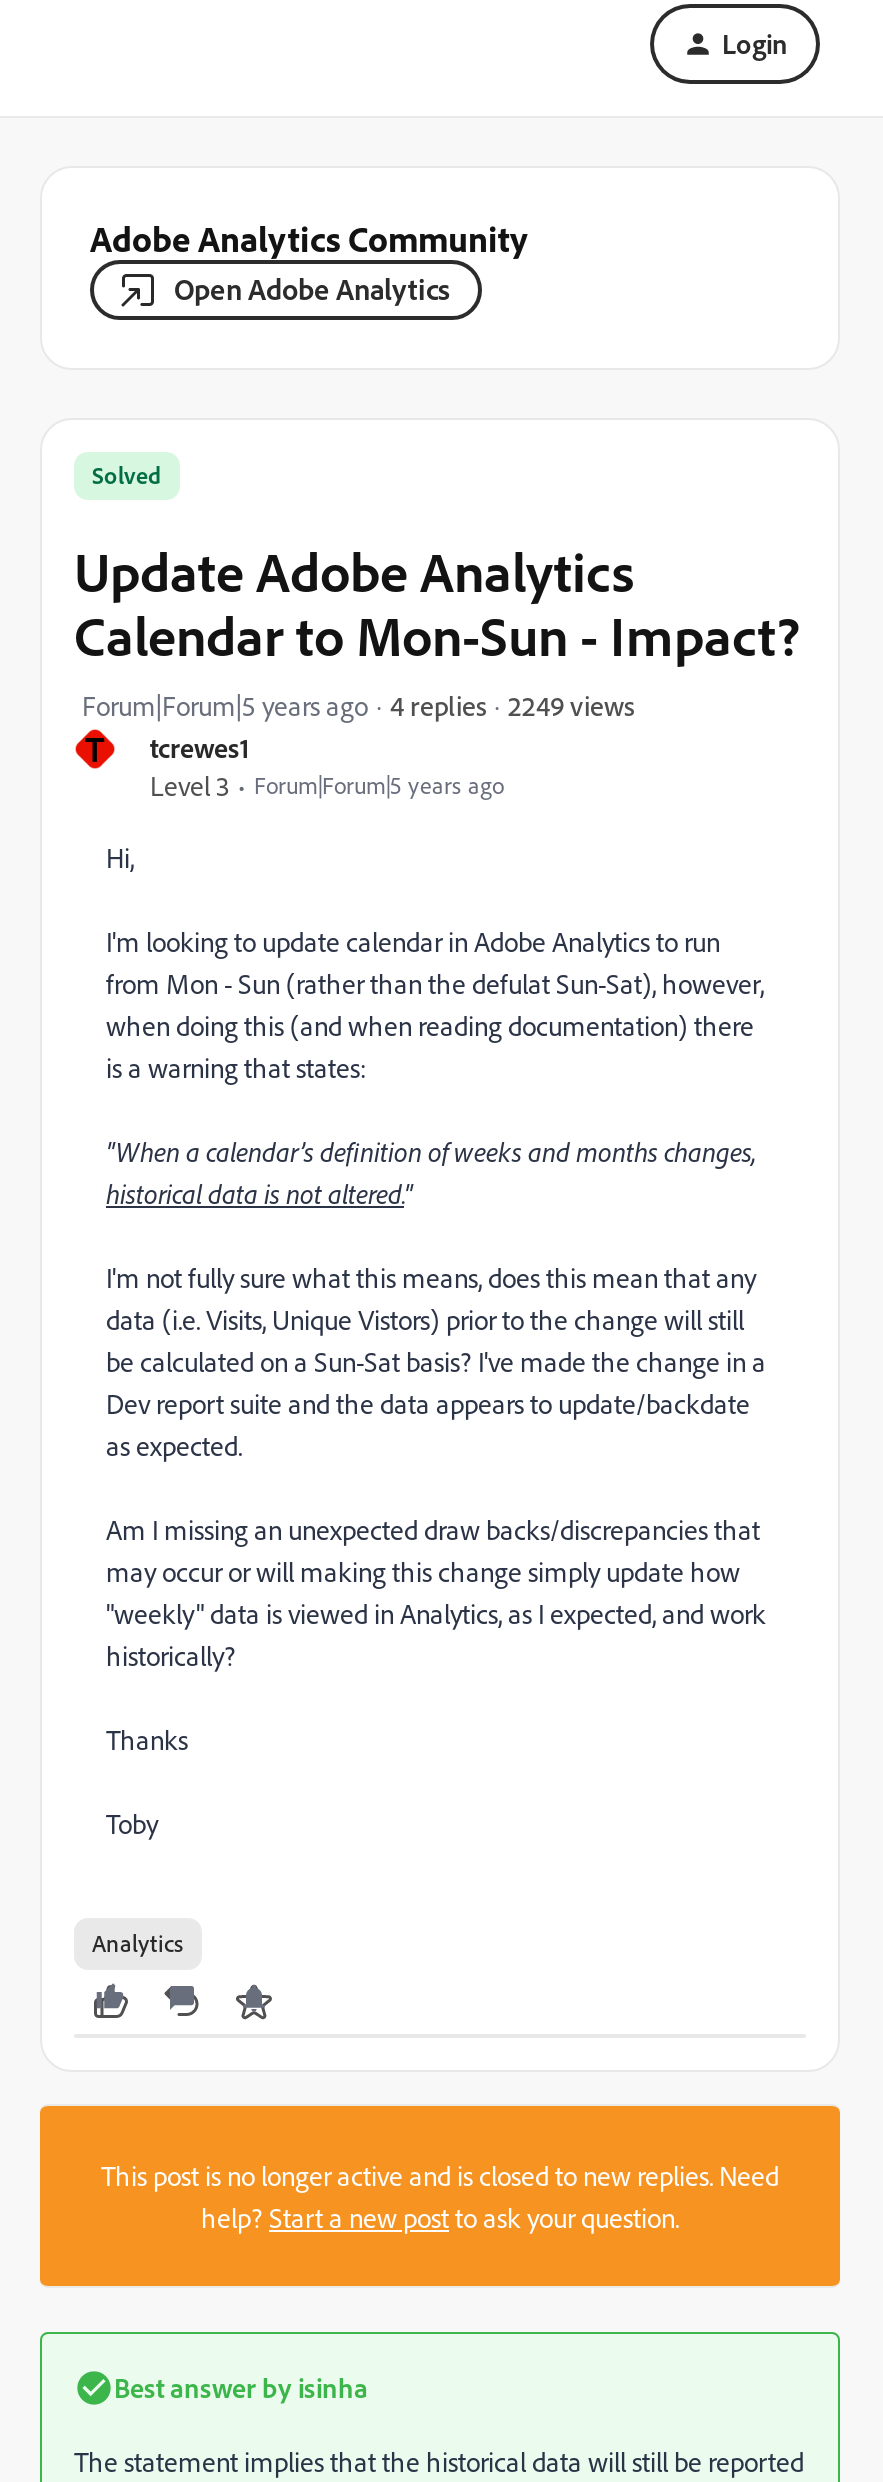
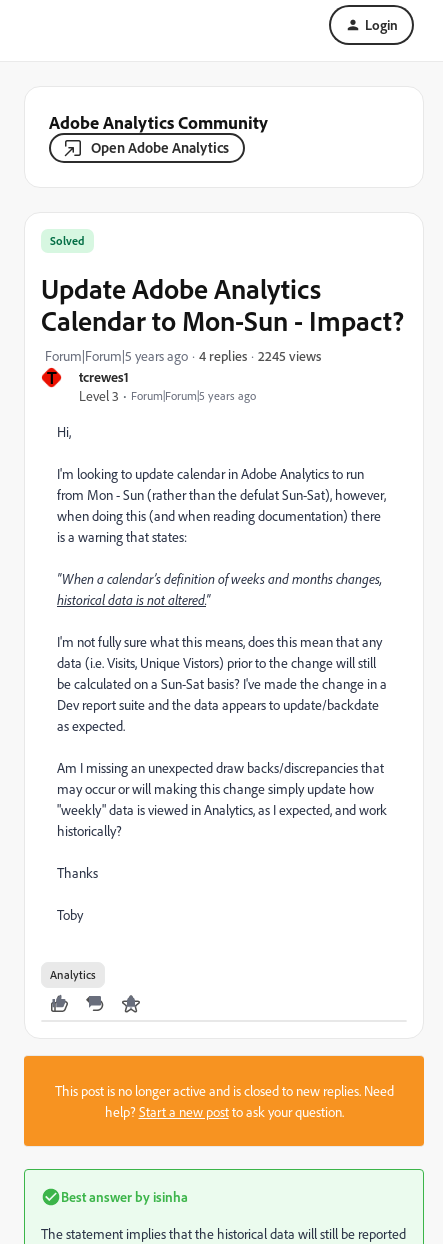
[508,687,634,721] 2249 views -> [258,346,321,363] 2245 views

